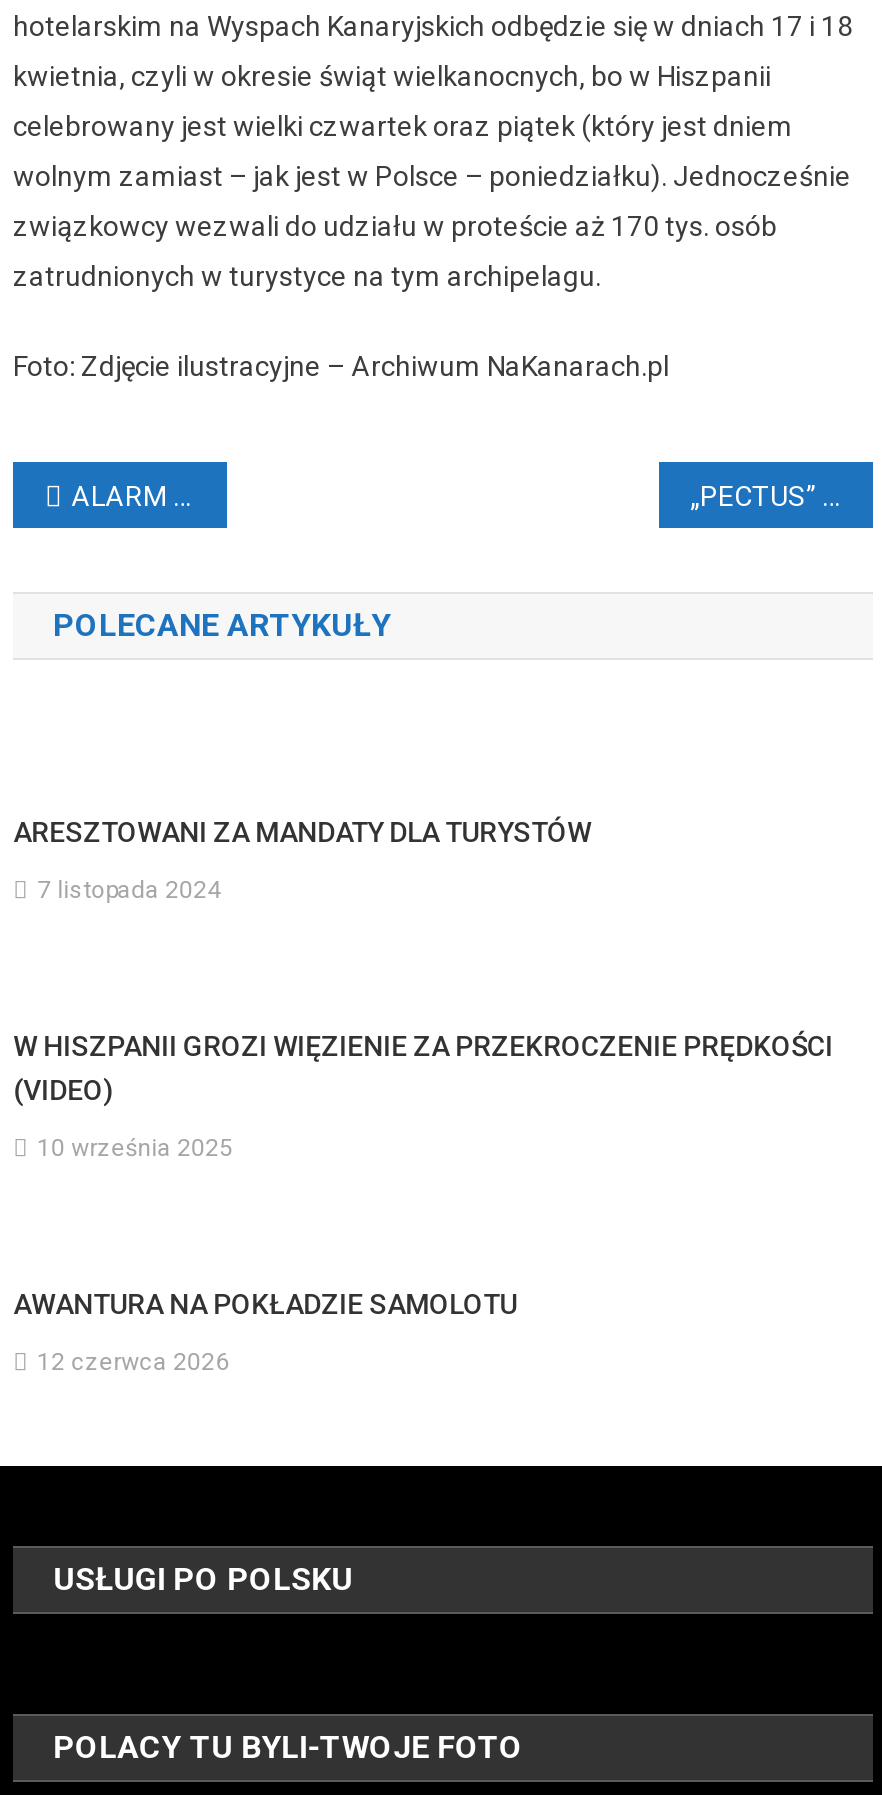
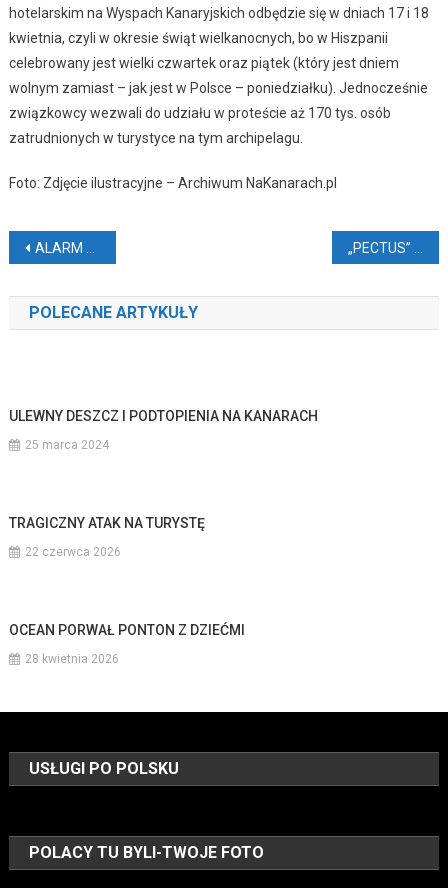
[13,816,591,848] ARESZTOWANI ZA MANDATY DLA TURYSTÓW -> [9,408,318,424] ULEWNY DESZCZ I PODTOPIENIA NA KANARACH
[37,876,221,904] 7 listopada 2024 -> [25,438,109,452] 25 marca 2024
[13,1030,833,1106] W HISZPANII GROZI WIĘZIENIE ZA PRZEKROCZENIE PRĘDKOŚCI | (VIDEO) -> [9,515,205,531] TRAGICZNY ATAK NA TURYSTĘ
[37,1134,233,1162] 10 września 2025 -> [25,545,121,559] 22 czerwca 2026
[13,1288,517,1320] AWANTURA NA POKŁADZIE SAMOLOTU -> [9,622,245,638] OCEAN PORWAŁ PONTON Z DZIEĆMI
[37,1348,229,1376] 12 czerwca 2026 -> [25,652,119,666] 28 kwietnia 2026

